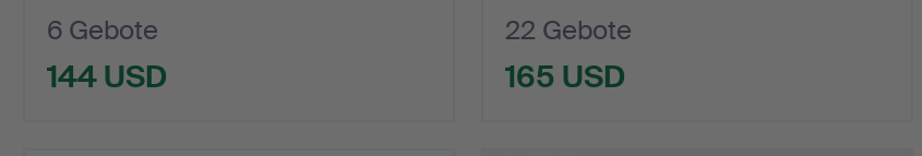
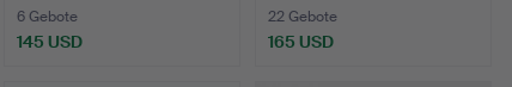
[47,57,167,96] 144 USD -> [17,31,83,52] 145 USD

